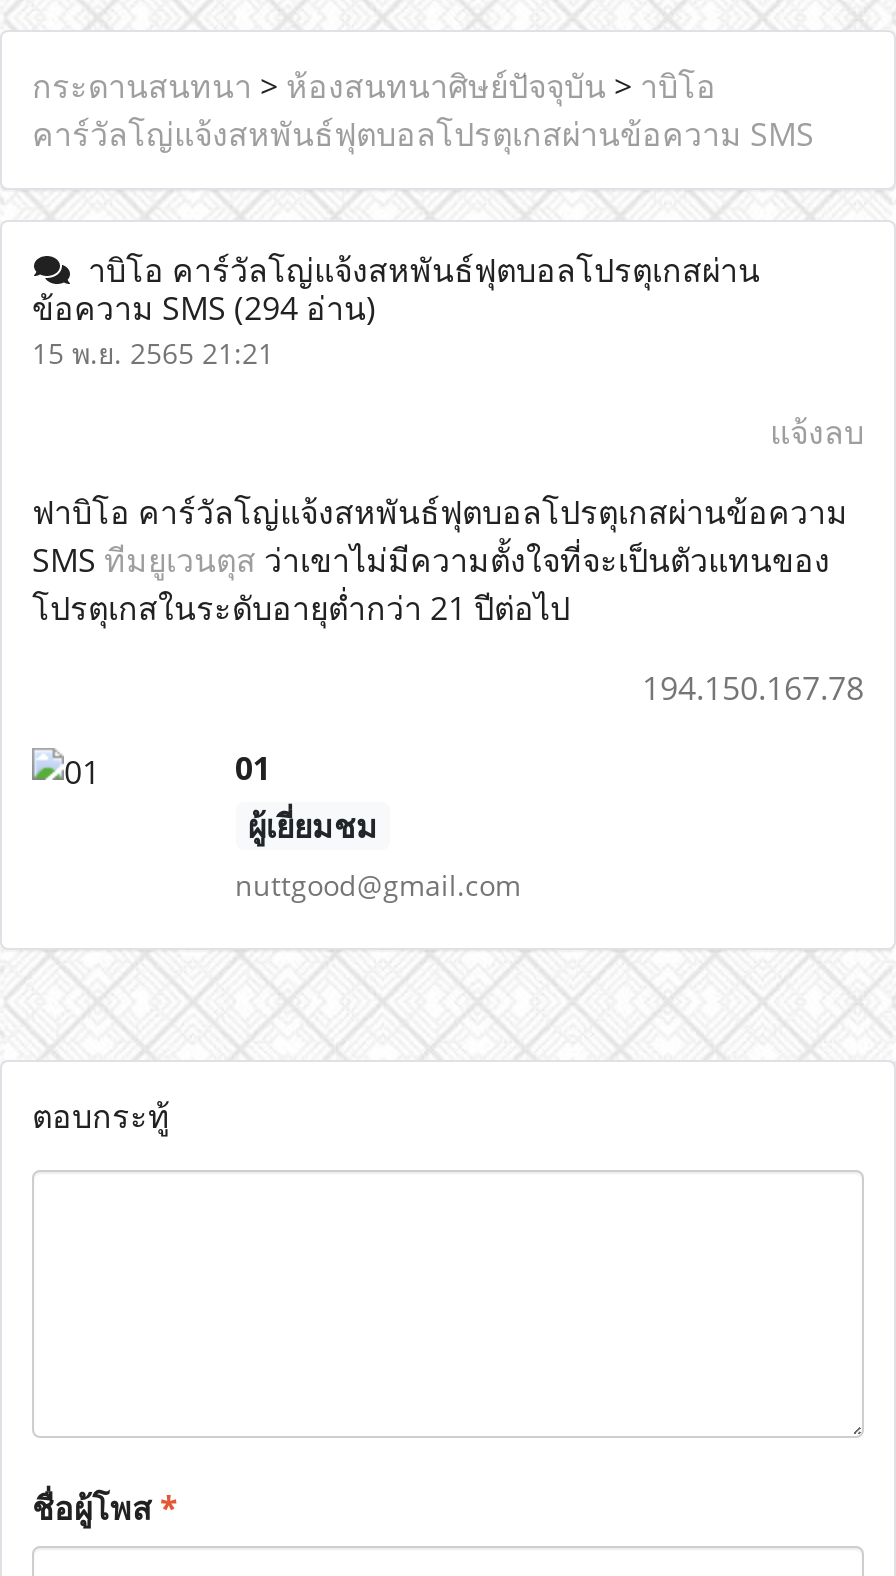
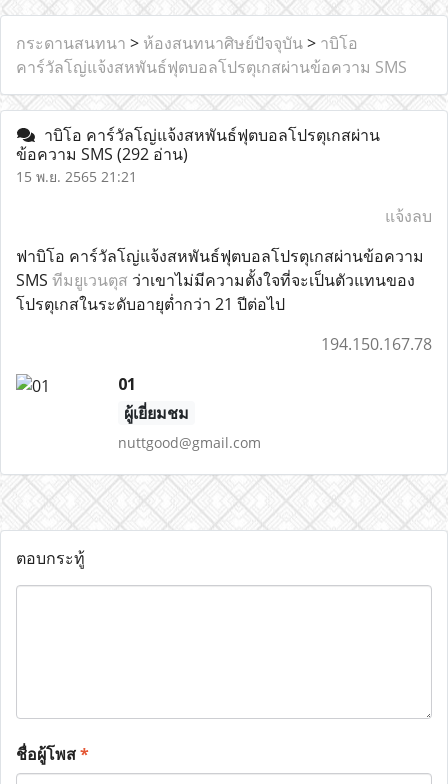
[32,286,376,330] ข้อความ SMS (294 อ่าน) -> [16,143,188,165] ข้อความ SMS (292 อ่าน)

